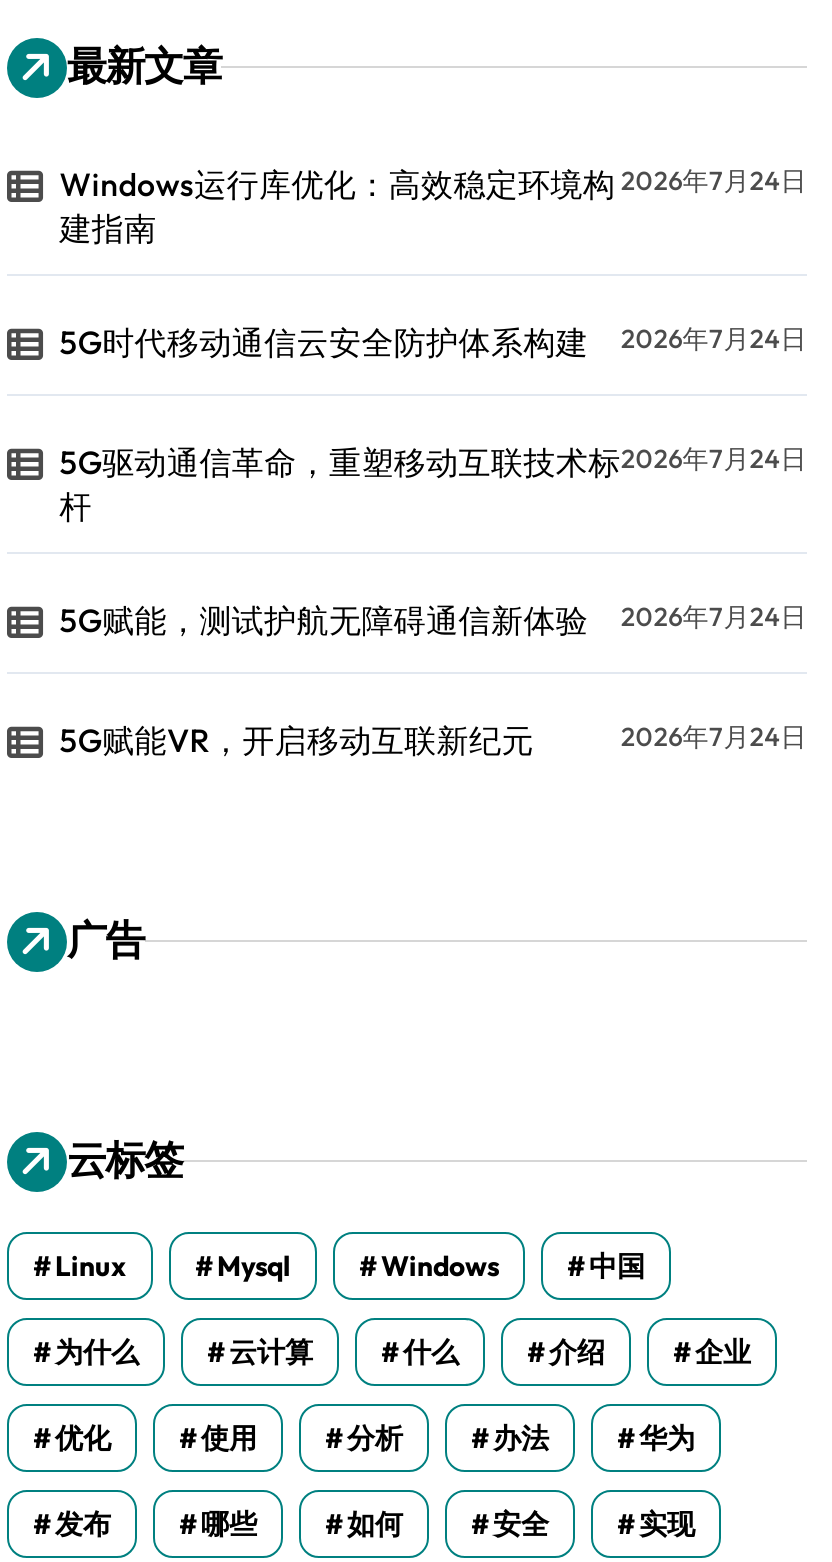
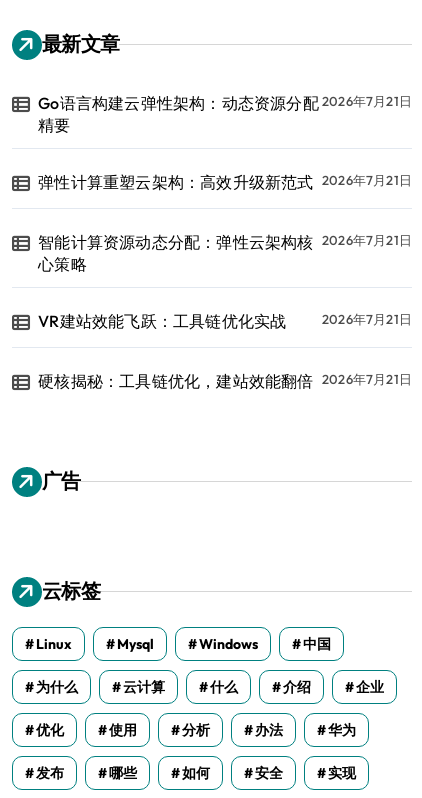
[59,164,615,248] Windows运行库优化：高效稳定环境构 | 建指南 -> [38,93,319,135] Go语言构建云弹性架构：动态资源分配 | 精要
[621,164,807,196] 2026年7月24日 -> [322,93,412,109] 2026年7月21日
[59,322,807,362] 5G时代移动通信云安全防护体系构建 | 2026年7月24日 -> [38,172,412,192] 弹性计算重塑云架构：高效升级新范式 2026年7月21日
[59,442,621,526] 5G驱动通信革命，重塑移动互联技术标 | 杆 -> [38,232,314,274] 智能计算资源动态分配：弹性云架构核 | 心策略
[621,442,807,474] 2026年7月24日 -> [322,232,412,248] 2026年7月21日
[59,600,807,640] 5G赋能，测试护航无障碍通信新体验 | 2026年7月24日 -> [38,311,412,331] VR建站效能飞跃：工具链优化实战 | 2026年7月21日
[59,720,807,760] 5G赋能VR，开启移动互联新纪元 | 2026年7月24日 -> [38,371,412,391] 硬核揭秘：工具链优化，建站效能翻倍 2026年7月21日

